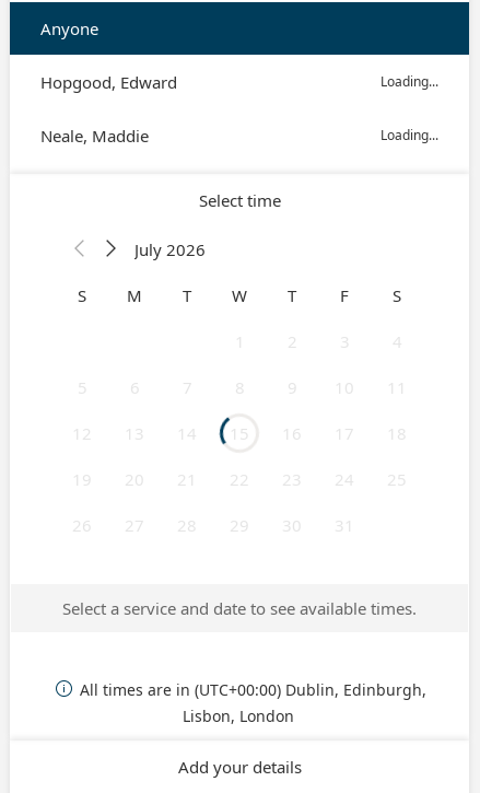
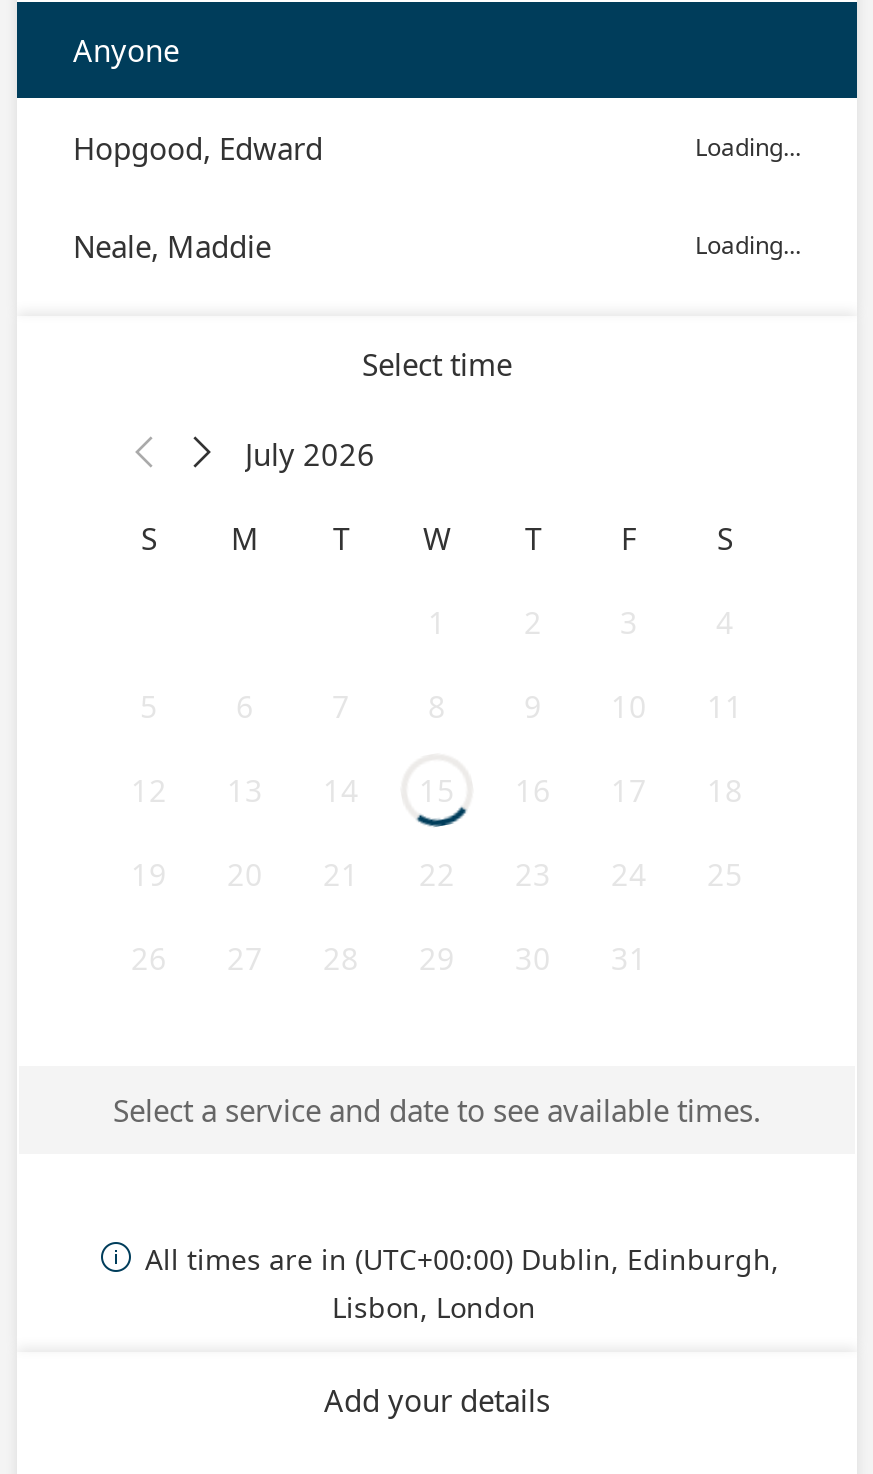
[219,417,255,453] [image] -> [401,762,467,828] [image]

